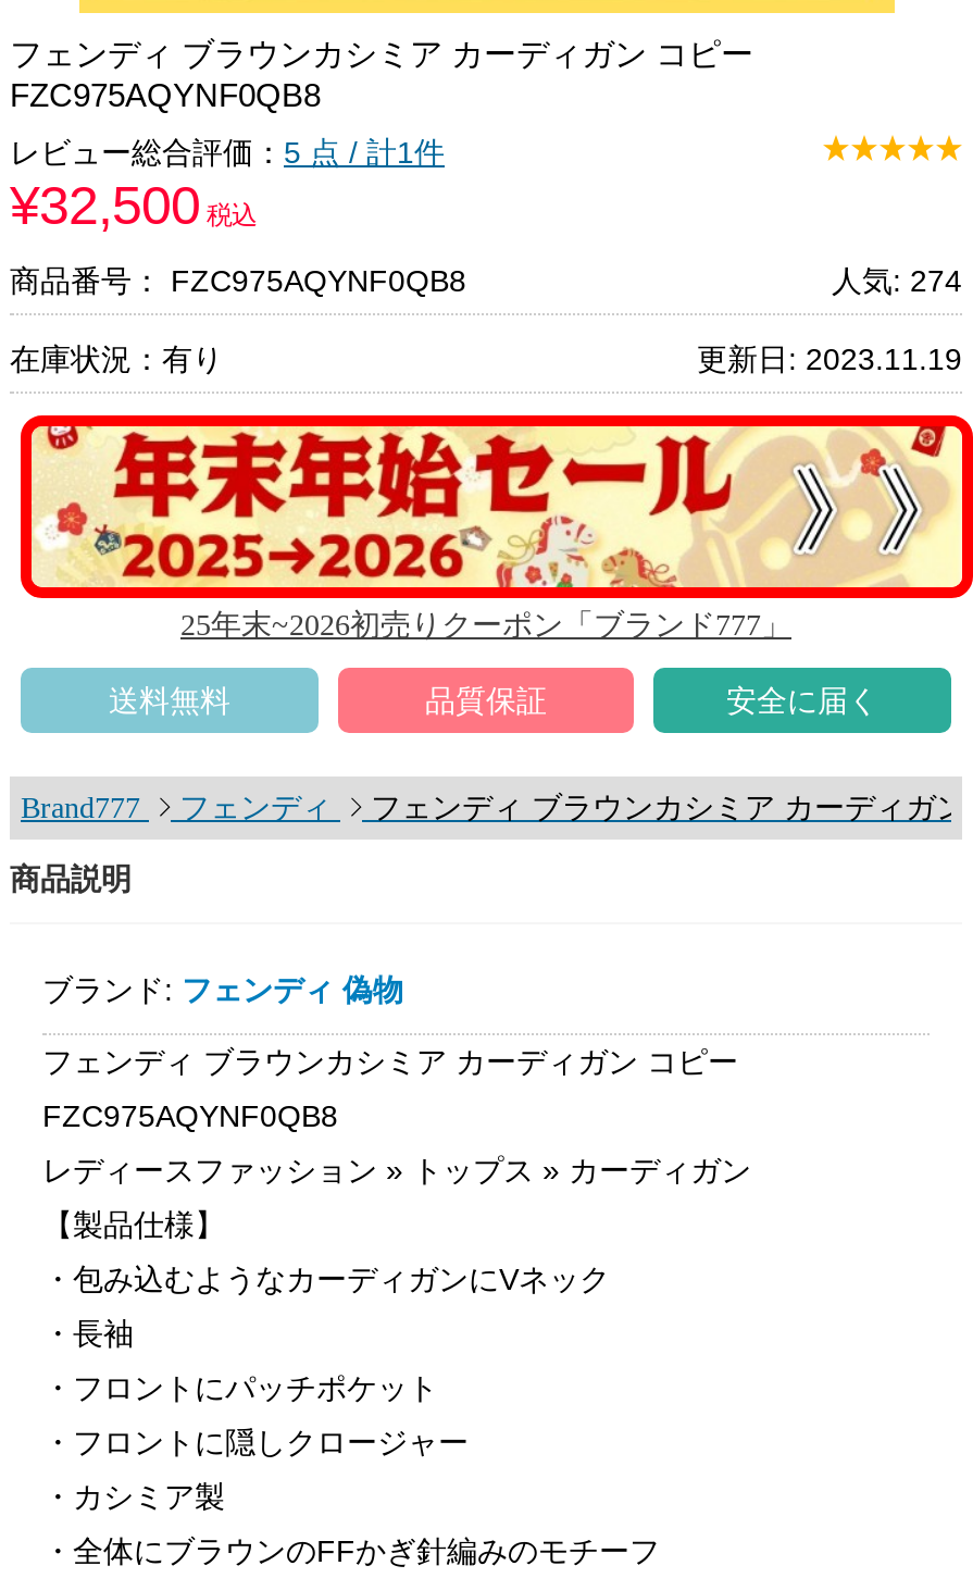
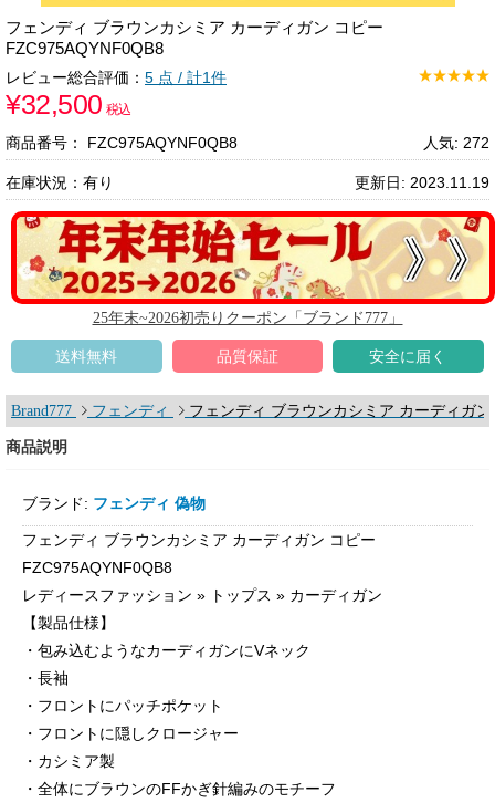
[832,263,962,298] 人気: 274 -> [423,134,489,152] 人気: 272

